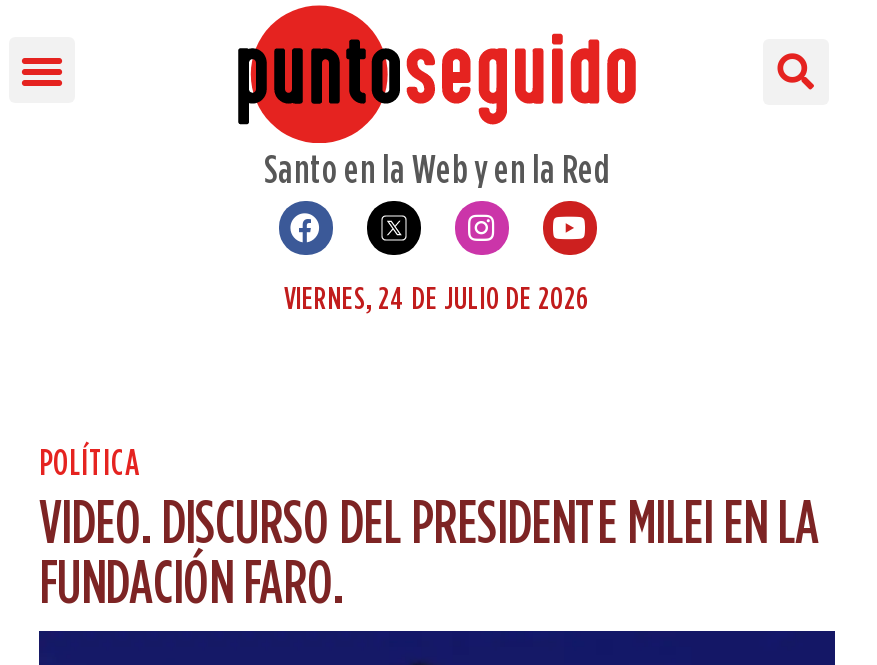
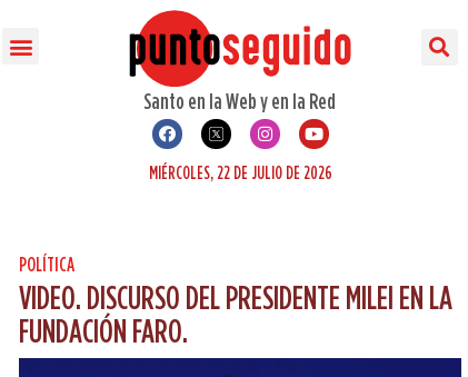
[284,281,590,313] VIERNES, 24 DE JULIO DE 2026 -> [148,163,332,181] MIÉRCOLES, 22 DE JULIO DE 2026

